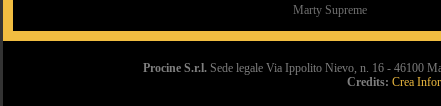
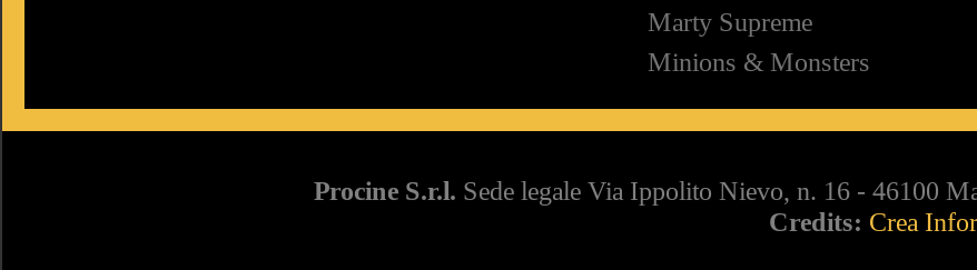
none -> [648,47,870,78] Minions & Monsters

